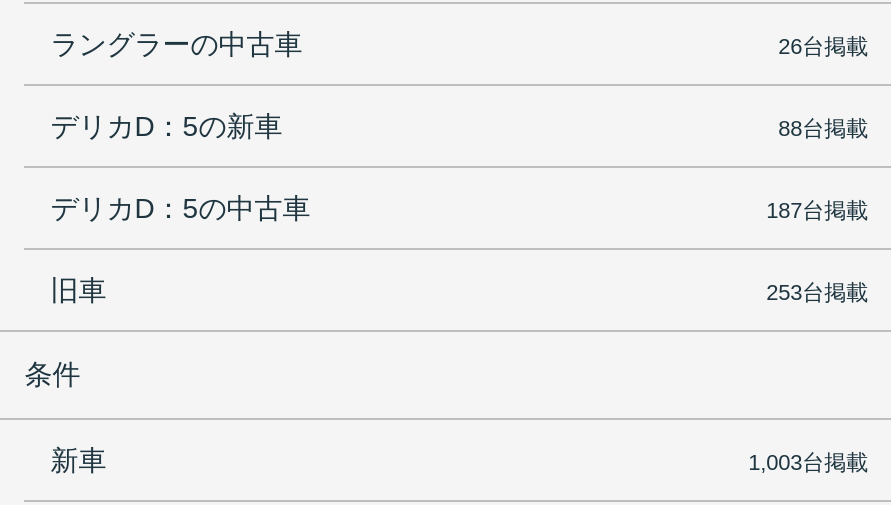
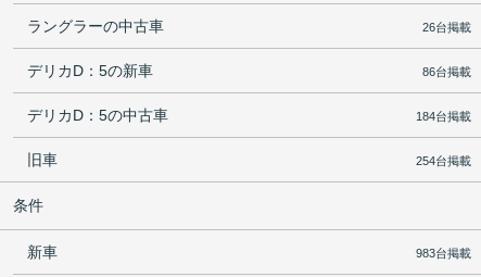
[778,116,868,140] 88台掲載 -> [422,65,471,78] 86台掲載
[766,198,868,222] 187台掲載 -> [416,110,471,123] 184台掲載
[766,280,868,304] 253台掲載 -> [416,154,471,167] 254台掲載
[748,450,868,474] 1,003台掲載 -> [416,247,471,260] 983台掲載

